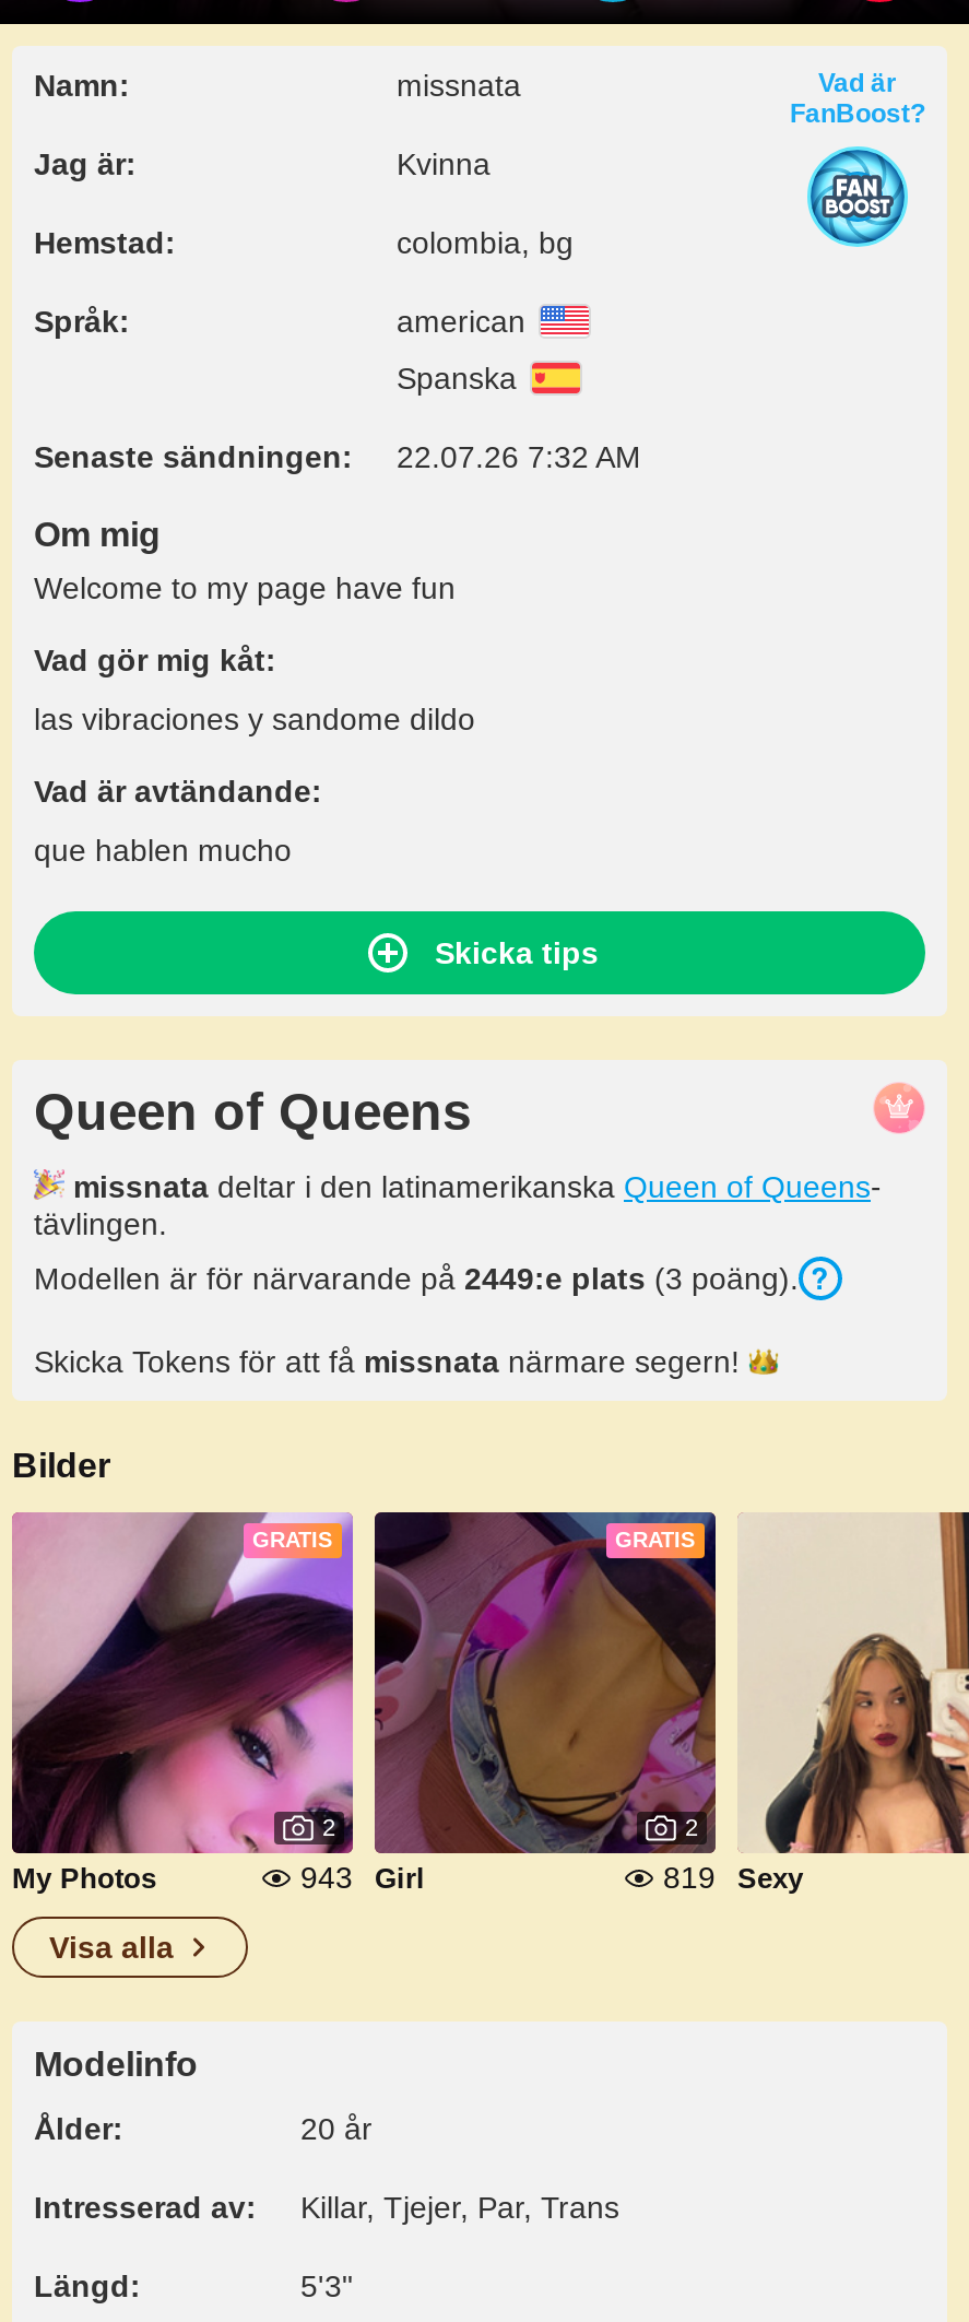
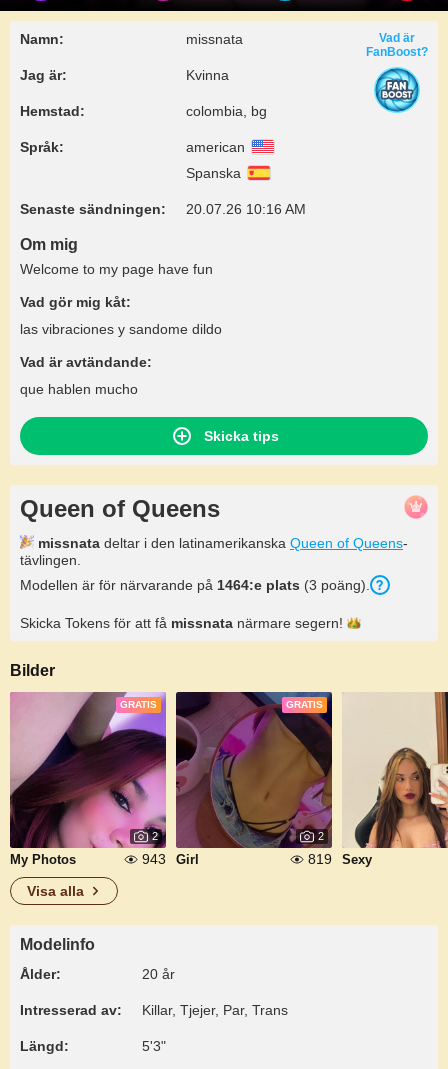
[34,439,641,474] Senaste sändningen: 22.07.26 7:32 AM -> [20,201,306,217] Senaste sändningen: 20.07.26 10:16 AM
[34,1261,799,1296] Modellen är för närvarande på 2449:e plats (3 poäng). -> [20,577,370,593] Modellen är för närvarande på 1464:e plats (3 poäng).

